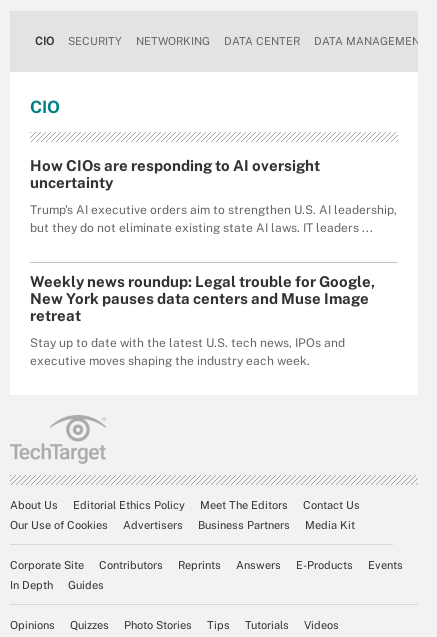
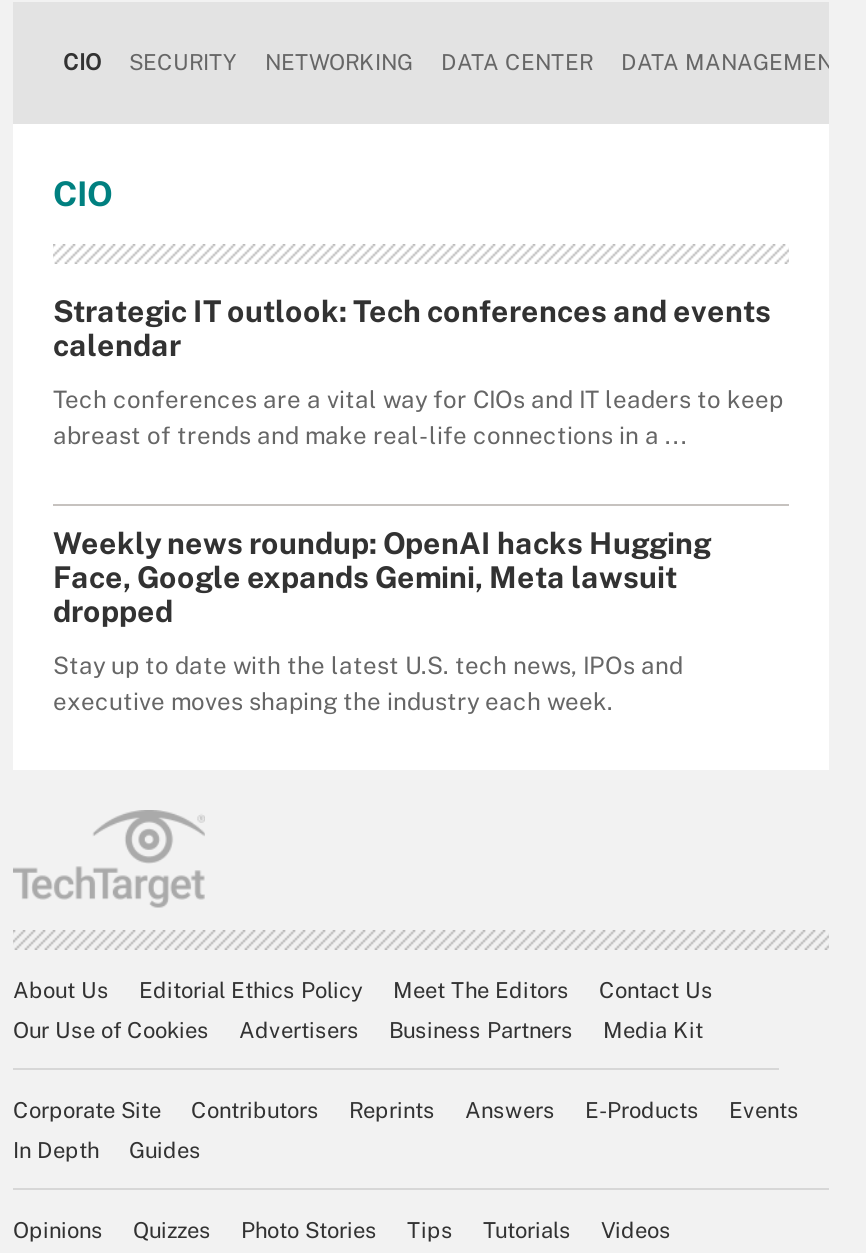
[30,156,320,190] How CIOs are responding to AI oversight | uncertainty -> [53,293,771,361] Strategic IT outlook: Tech conferences and events | calendar
[30,202,397,234] Trump's AI executive orders aim to strengthen U.S. AI leadership, | but they do not eliminate existing state AI laws. IT leaders ... -> [53,385,783,449] Tech conferences are a vital way for CIOs and IT leaders to keep | abreast of trends and make real-life connections in a ...
[30,272,375,323] Weekly news roundup: Legal trouble for Google, | New York pauses data centers and Muse Image | retreat -> [53,525,711,627] Weekly news roundup: OpenAI hacks Hugging | Face, Google expands Gemini, Meta lawsuit | dropped

